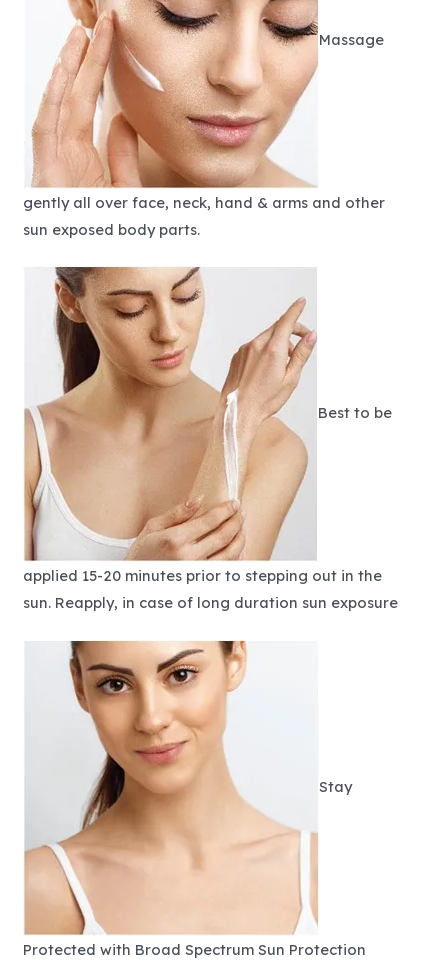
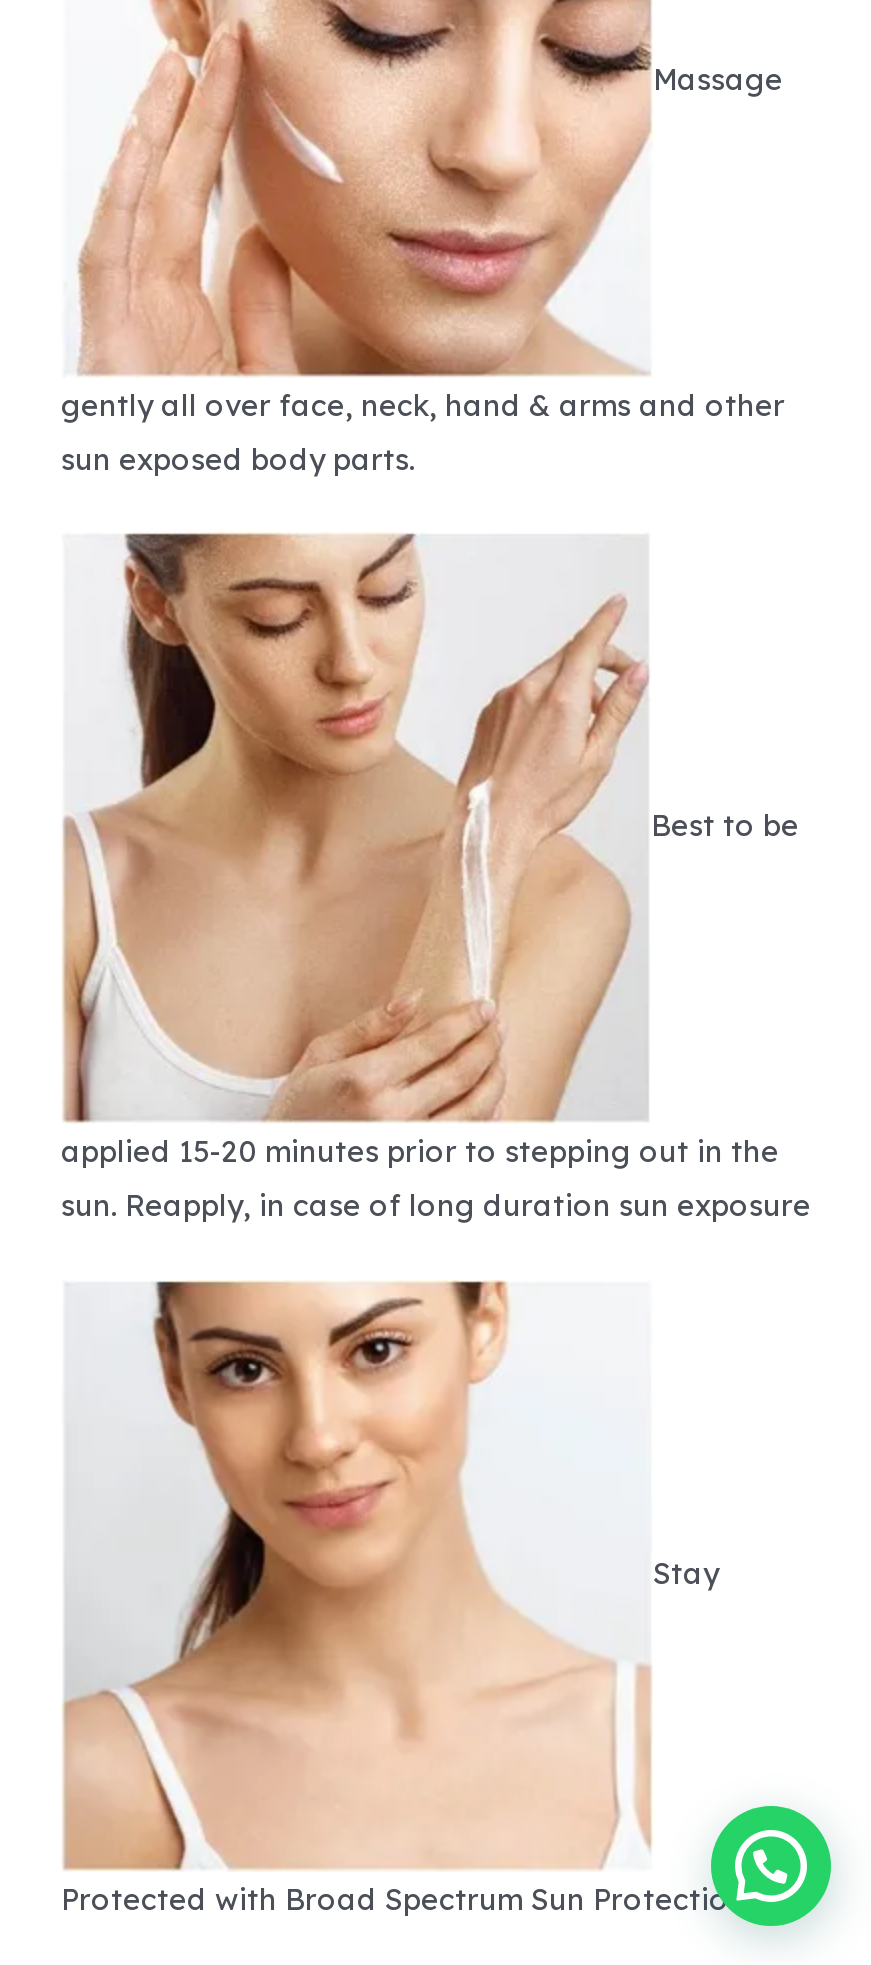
none -> [707,1804,835,1936] [image]

